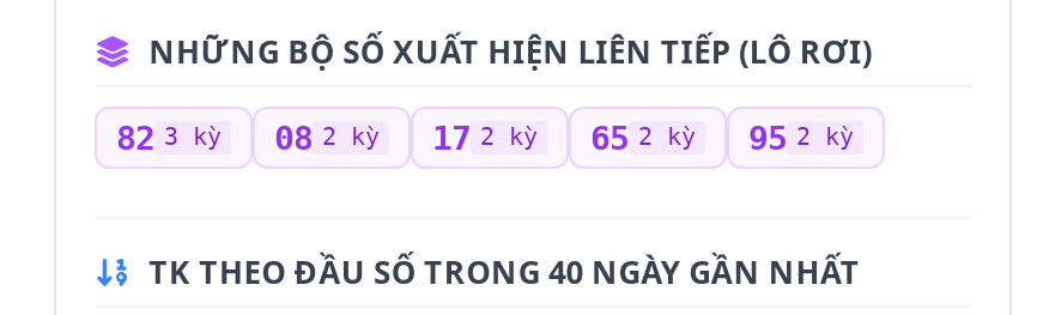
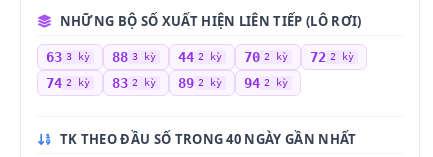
[116,119,854,157] 82 3 kỳ | 08 2 kỳ | 17 2 kỳ | 65 2 kỳ | 95 2 kỳ -> [46,49,354,91] 63 3 kỳ | 88 3 kỳ | 44 2 kỳ | 70 2 kỳ | 72 2 kỳ | 74 2 kỳ | 83 2 kỳ | 89 2 kỳ | 94 2 kỳ

